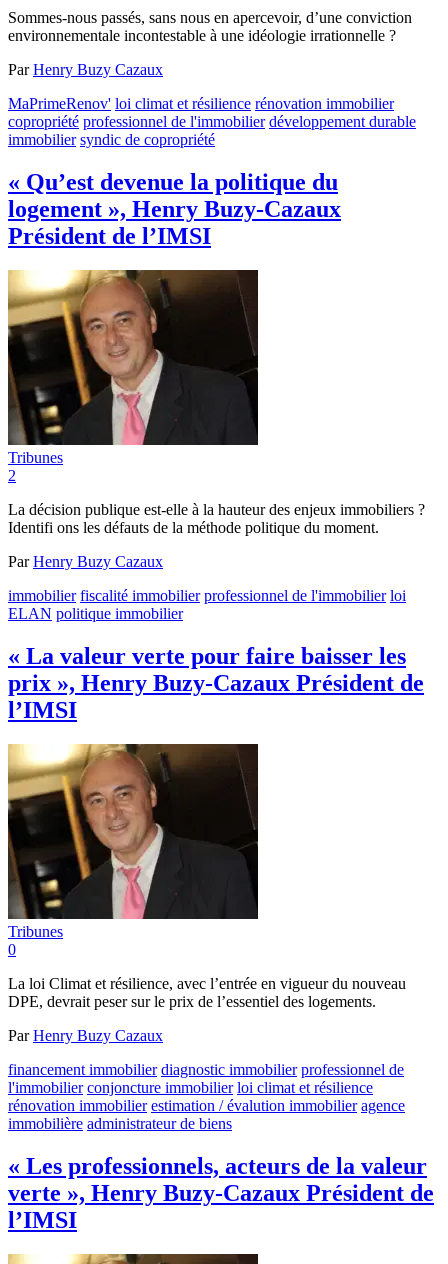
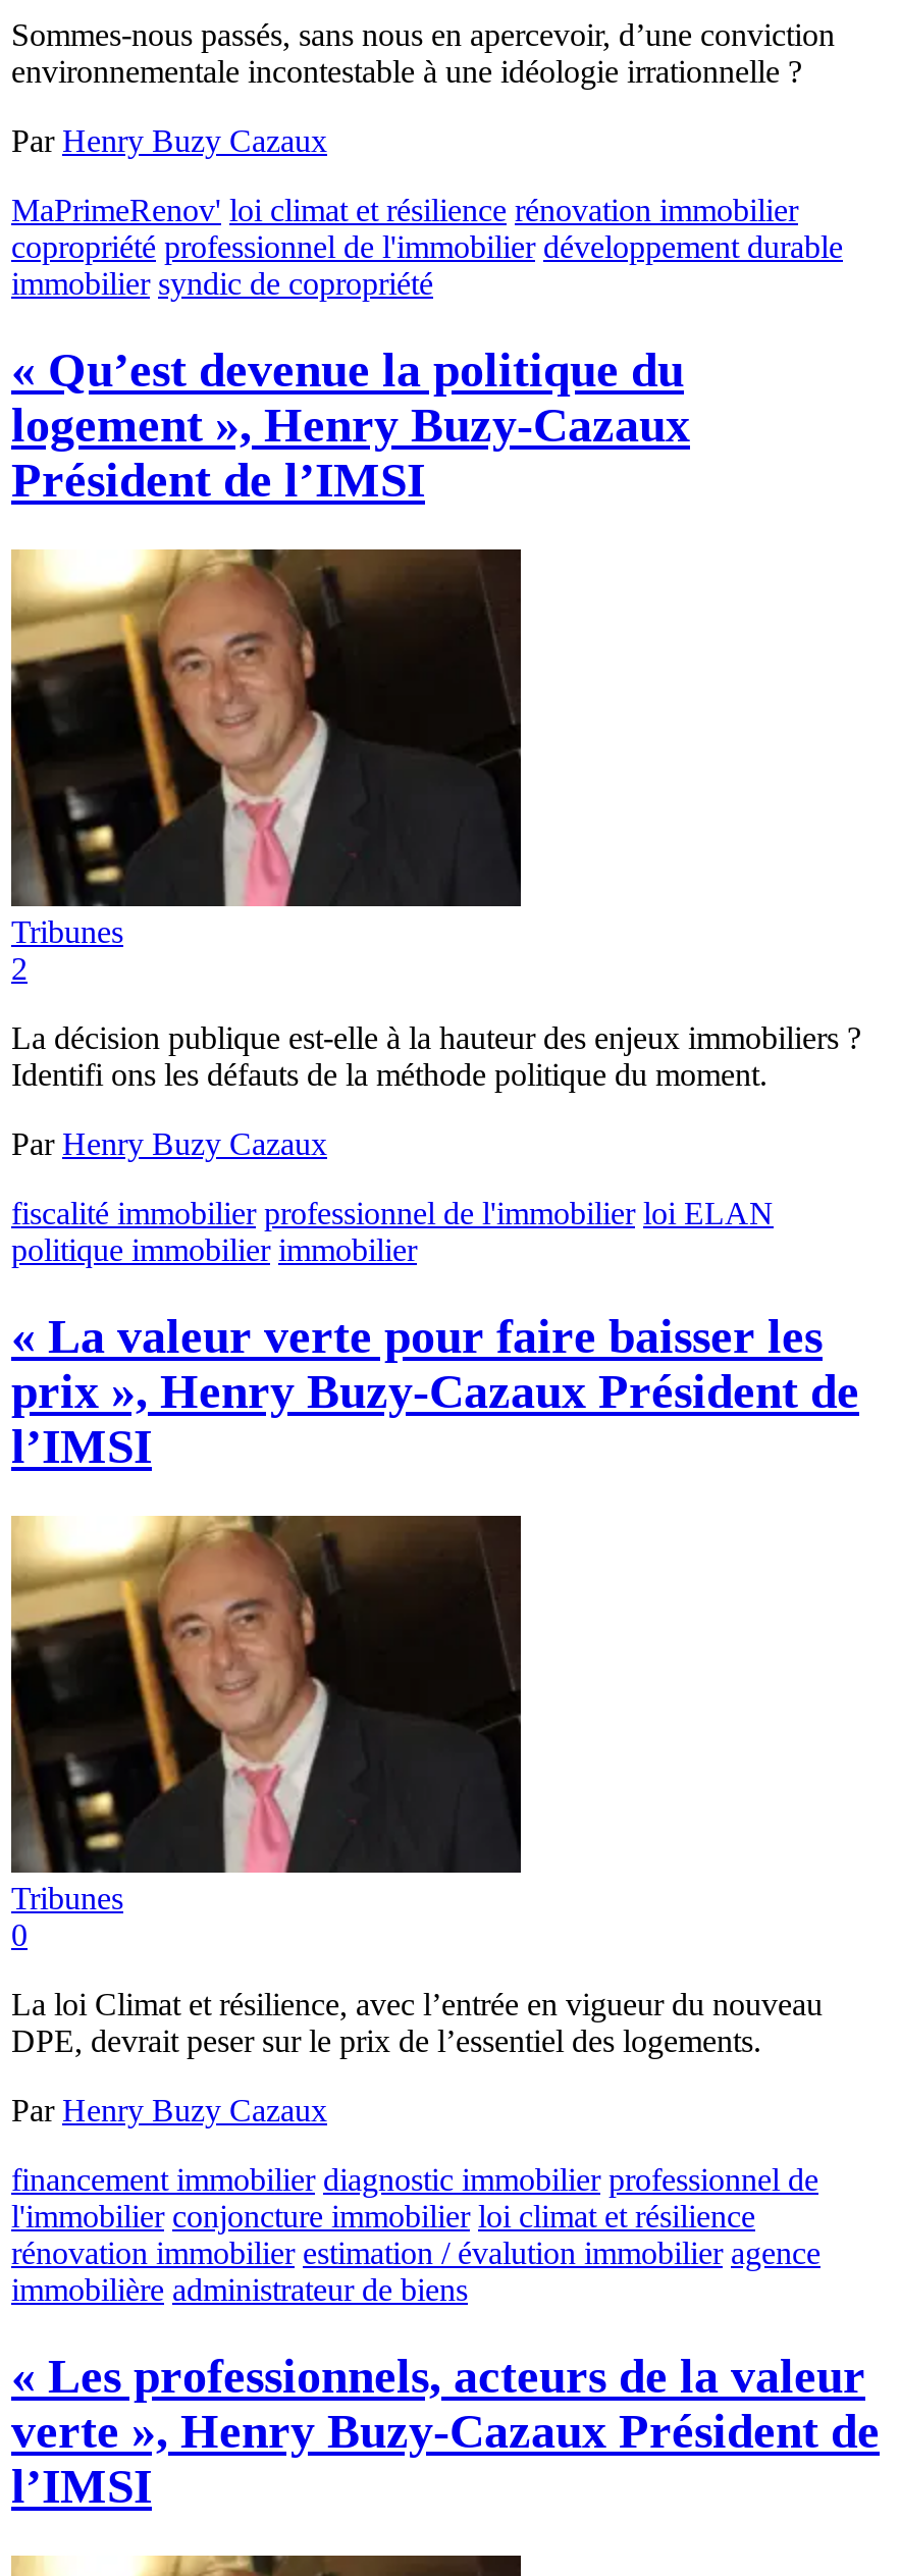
[8,587,406,622] immobilier fiscalité immobilier professionnel de l'immobilier loi | ELAN politique immobilier -> [11,1196,774,1267] fiscalité immobilier professionnel de l'immobilier loi ELAN | politique immobilier immobilier

